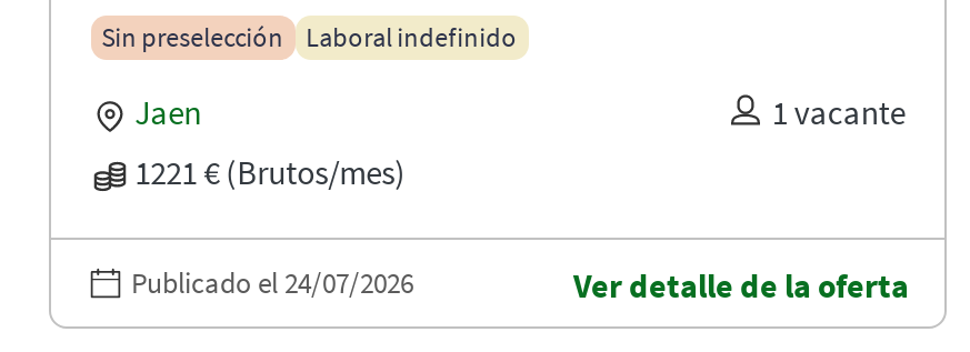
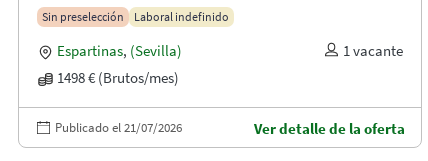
[135,91,201,134] Jaen -> [57,41,182,60] Espartinas, (Sevilla)
[135,151,406,194] 1221 € (Brutos/mes) -> [57,68,179,87] 1498 € (Brutos/mes)
[131,265,413,302] Publicado el 24/07/2026 -> [55,119,182,136] Publicado el 21/07/2026

